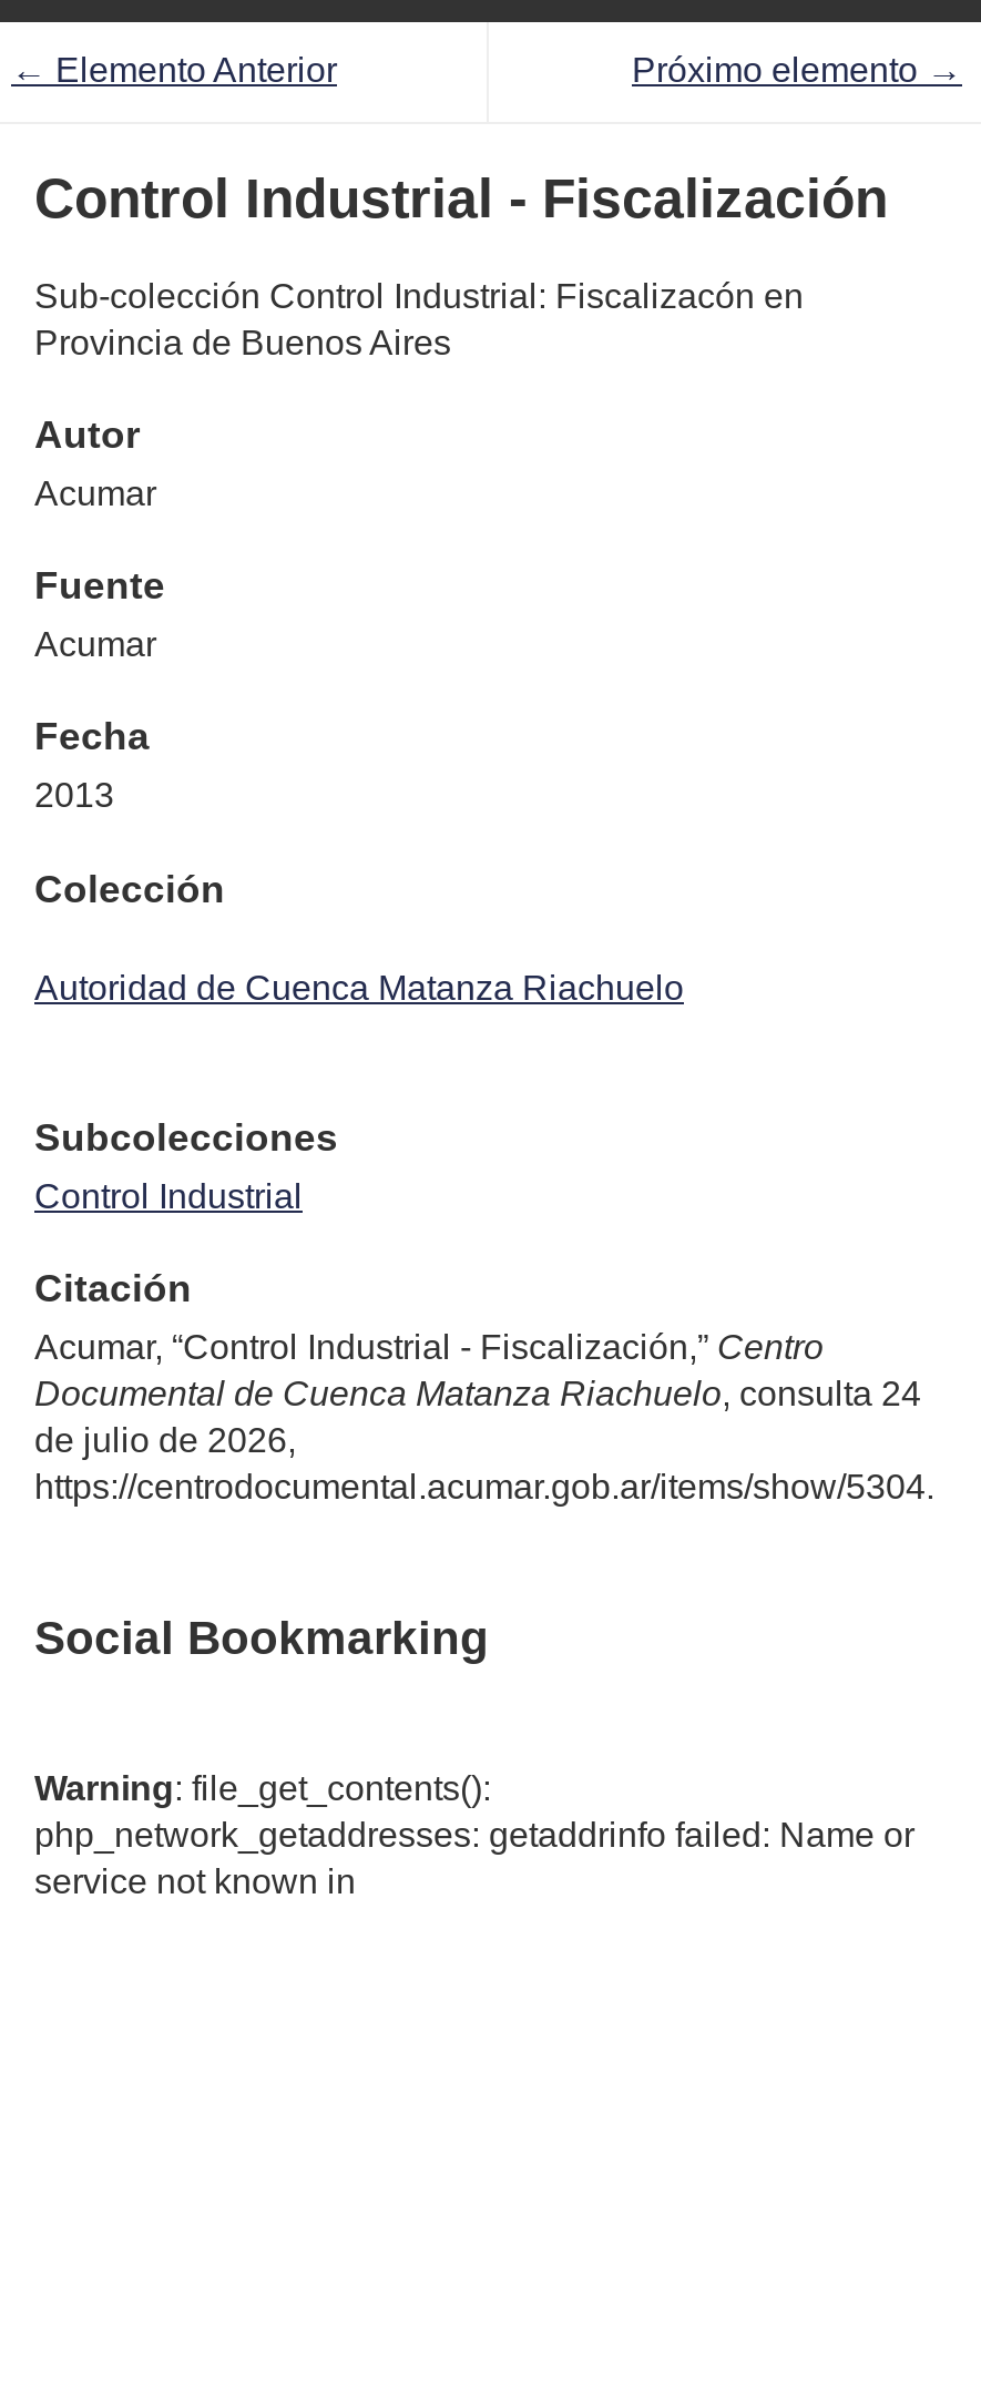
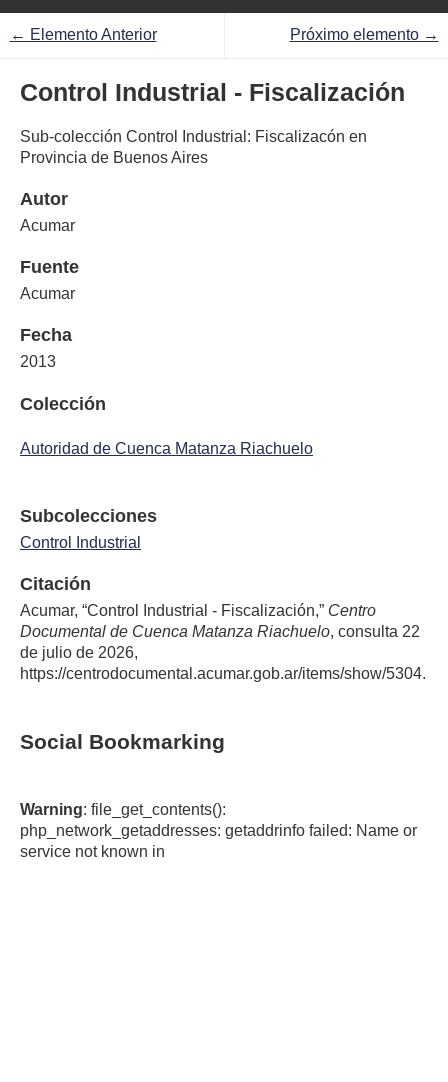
[34,1375,921,1412] Documental de Cuenca Matanza Riachuelo, consulta 24 -> [20,623,420,640] Documental de Cuenca Matanza Riachuelo, consulta 22

